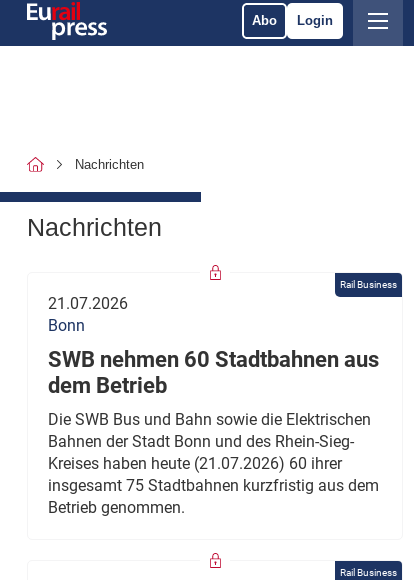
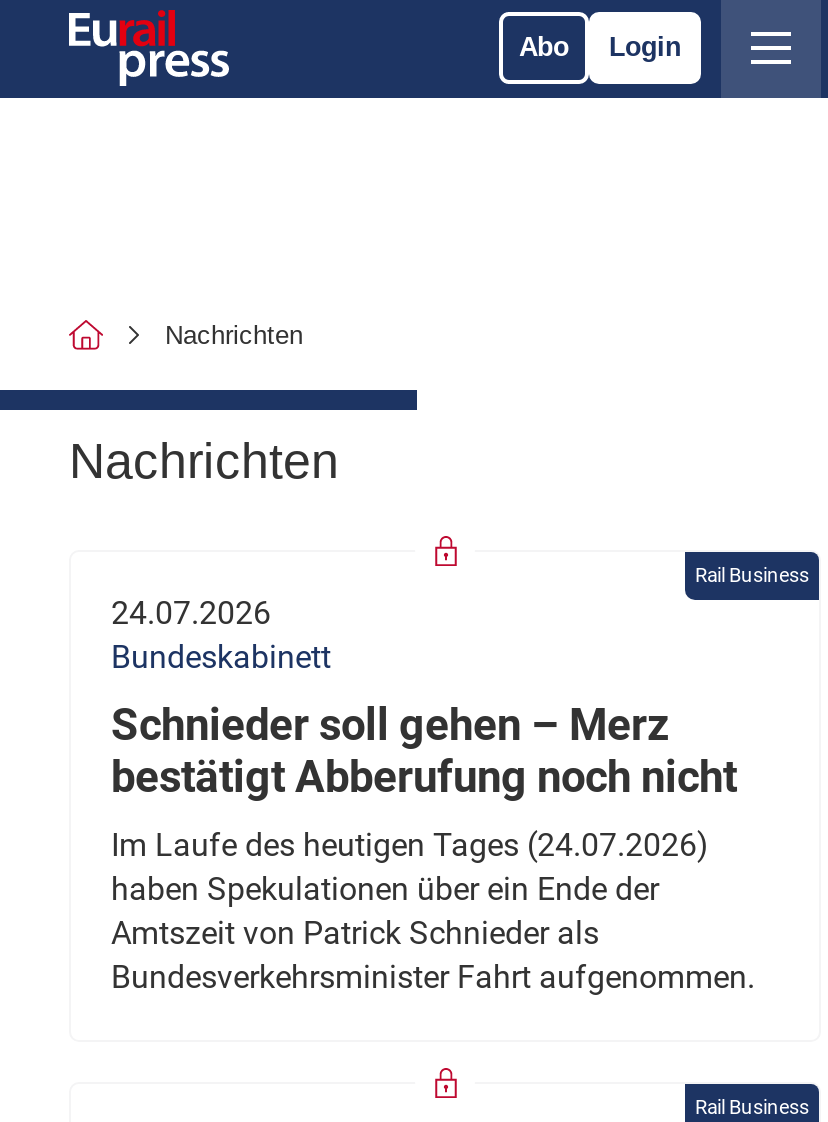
[48,294,128,335] 21.07.2026 | Bonn -> [111,594,331,676] 24.07.2026 | Bundeskabinett
[48,347,379,398] SWB nehmen 60 Stadtbahnen aus | dem Betrieb -> [111,700,737,802] Schnieder soll gehen – Merz | bestätigt Abberufung noch nicht
[48,410,379,517] Die SWB Bus und Bahn sowie die Elektrischen | Bahnen der Stadt Bonn und des Rhein-Sieg- | Kreises haben heute (21.07.2026) 60 ihrer | insgesamt 75 Stadtbahnen kurzfristig aus dem | Betrieb genommen. -> [111,826,755,996] Im Laufe des heutigen Tages (24.07.2026) | haben Spekulationen über ein Ende der | Amtszeit von Patrick Schnieder als | Bundesverkehrsminister Fahrt aufgenommen.

